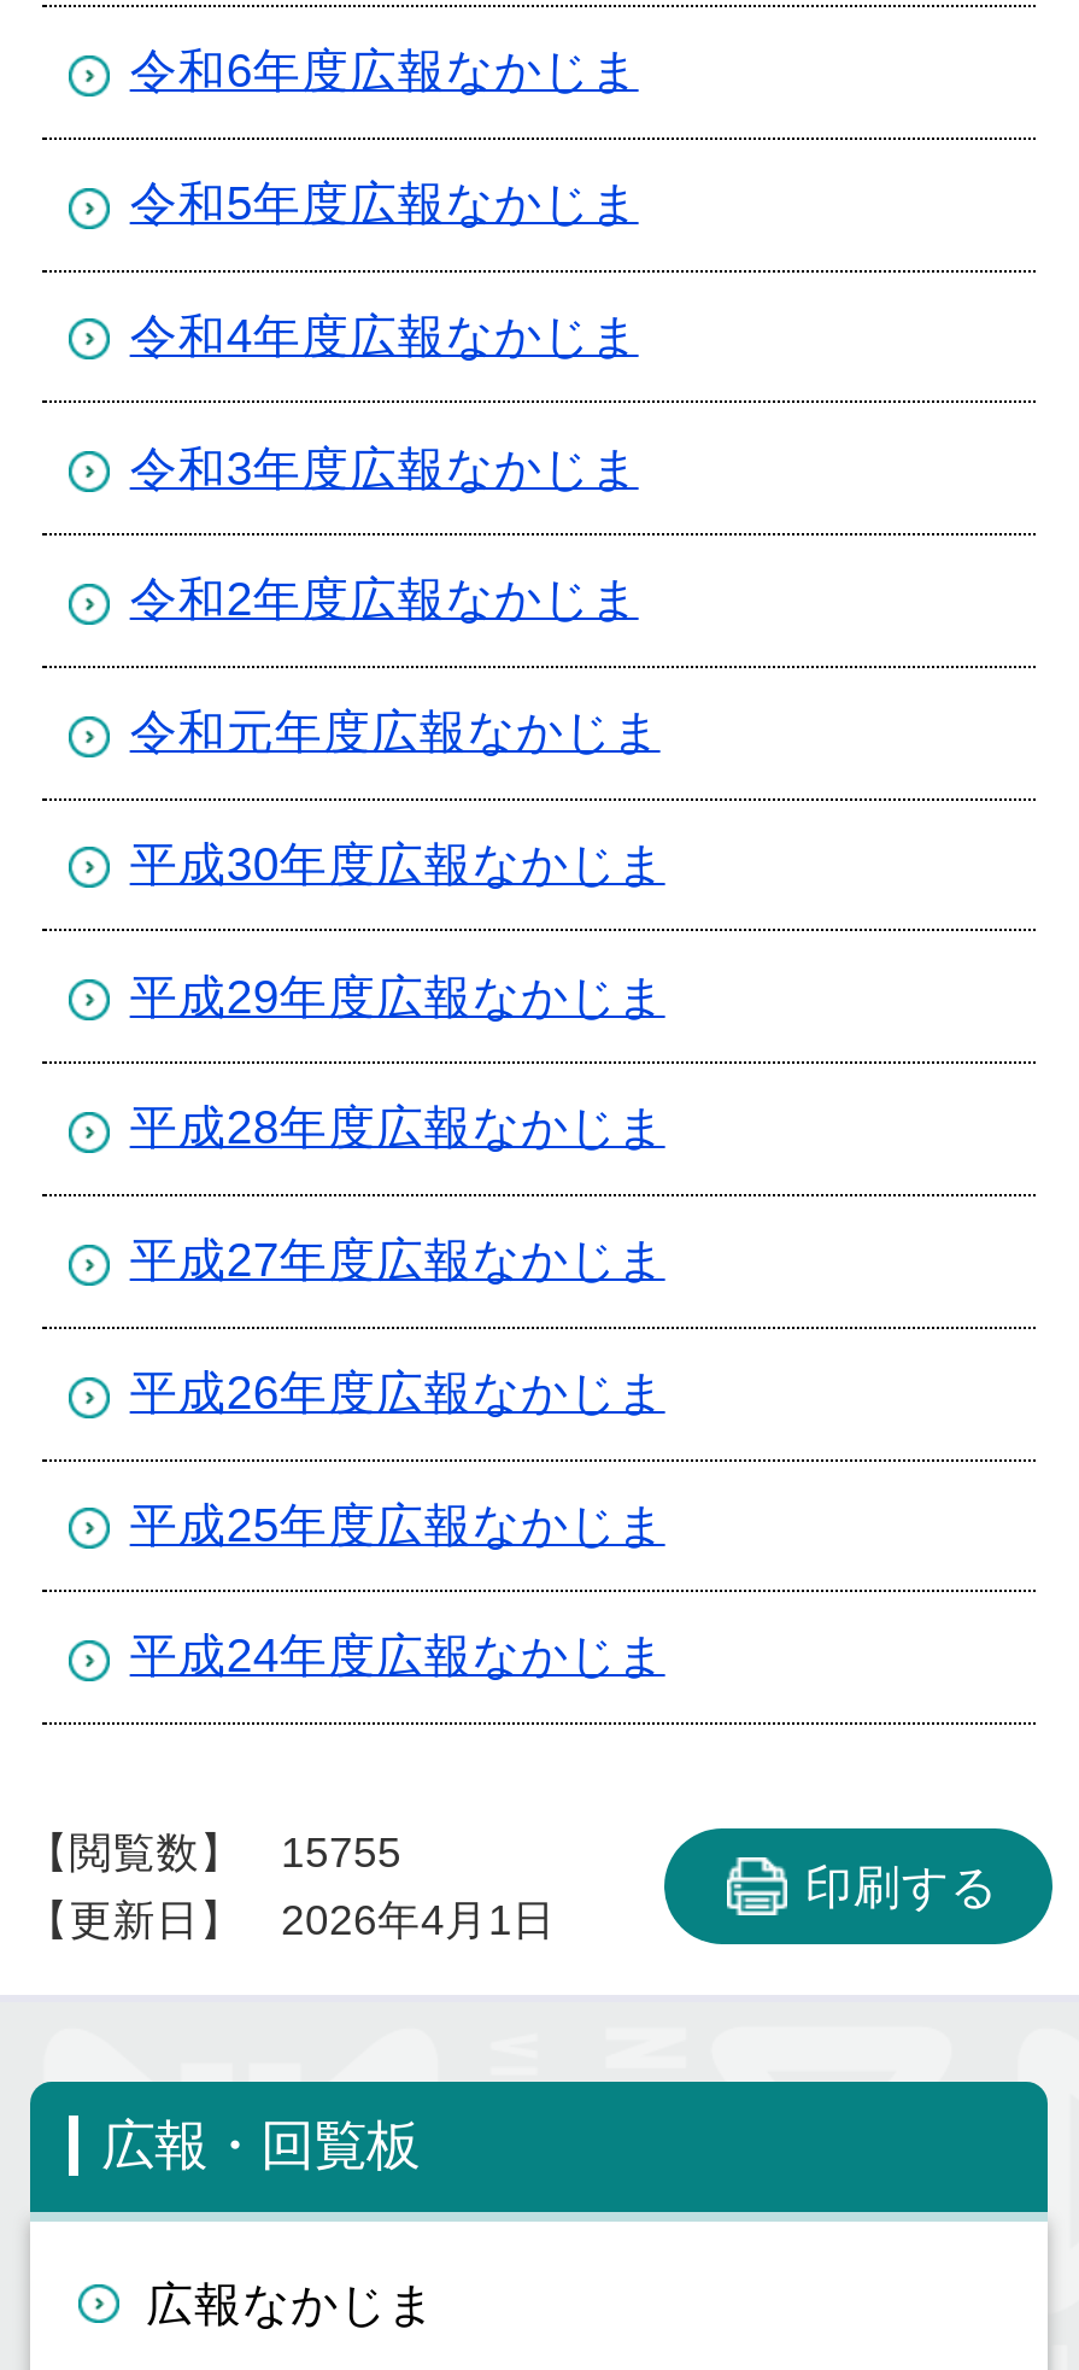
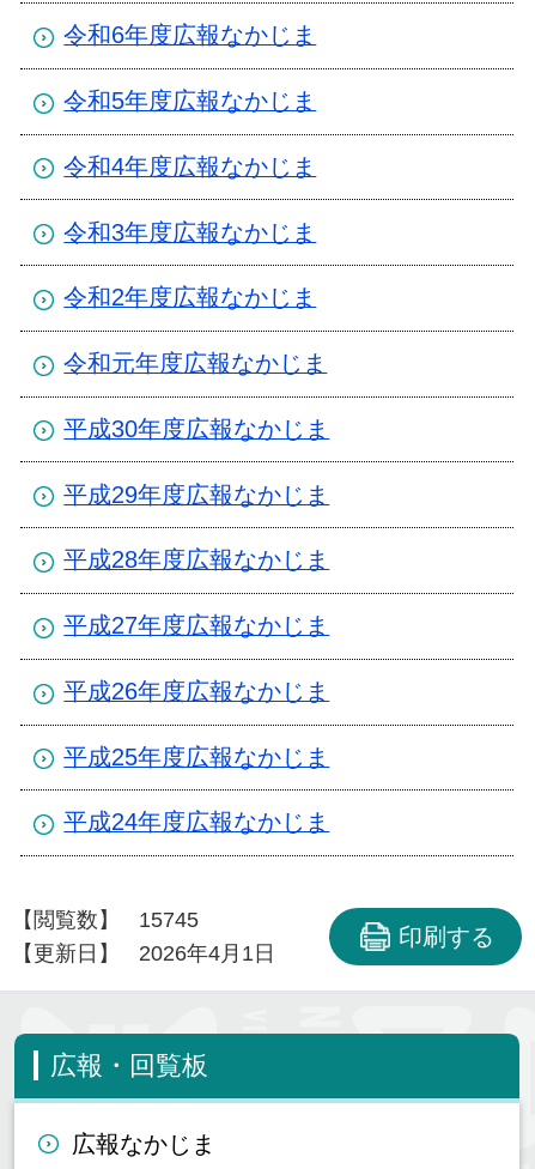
[26,1829,401,1877] 【閲覧数】 15755 -> [12,908,199,932] 【閲覧数】 15745

